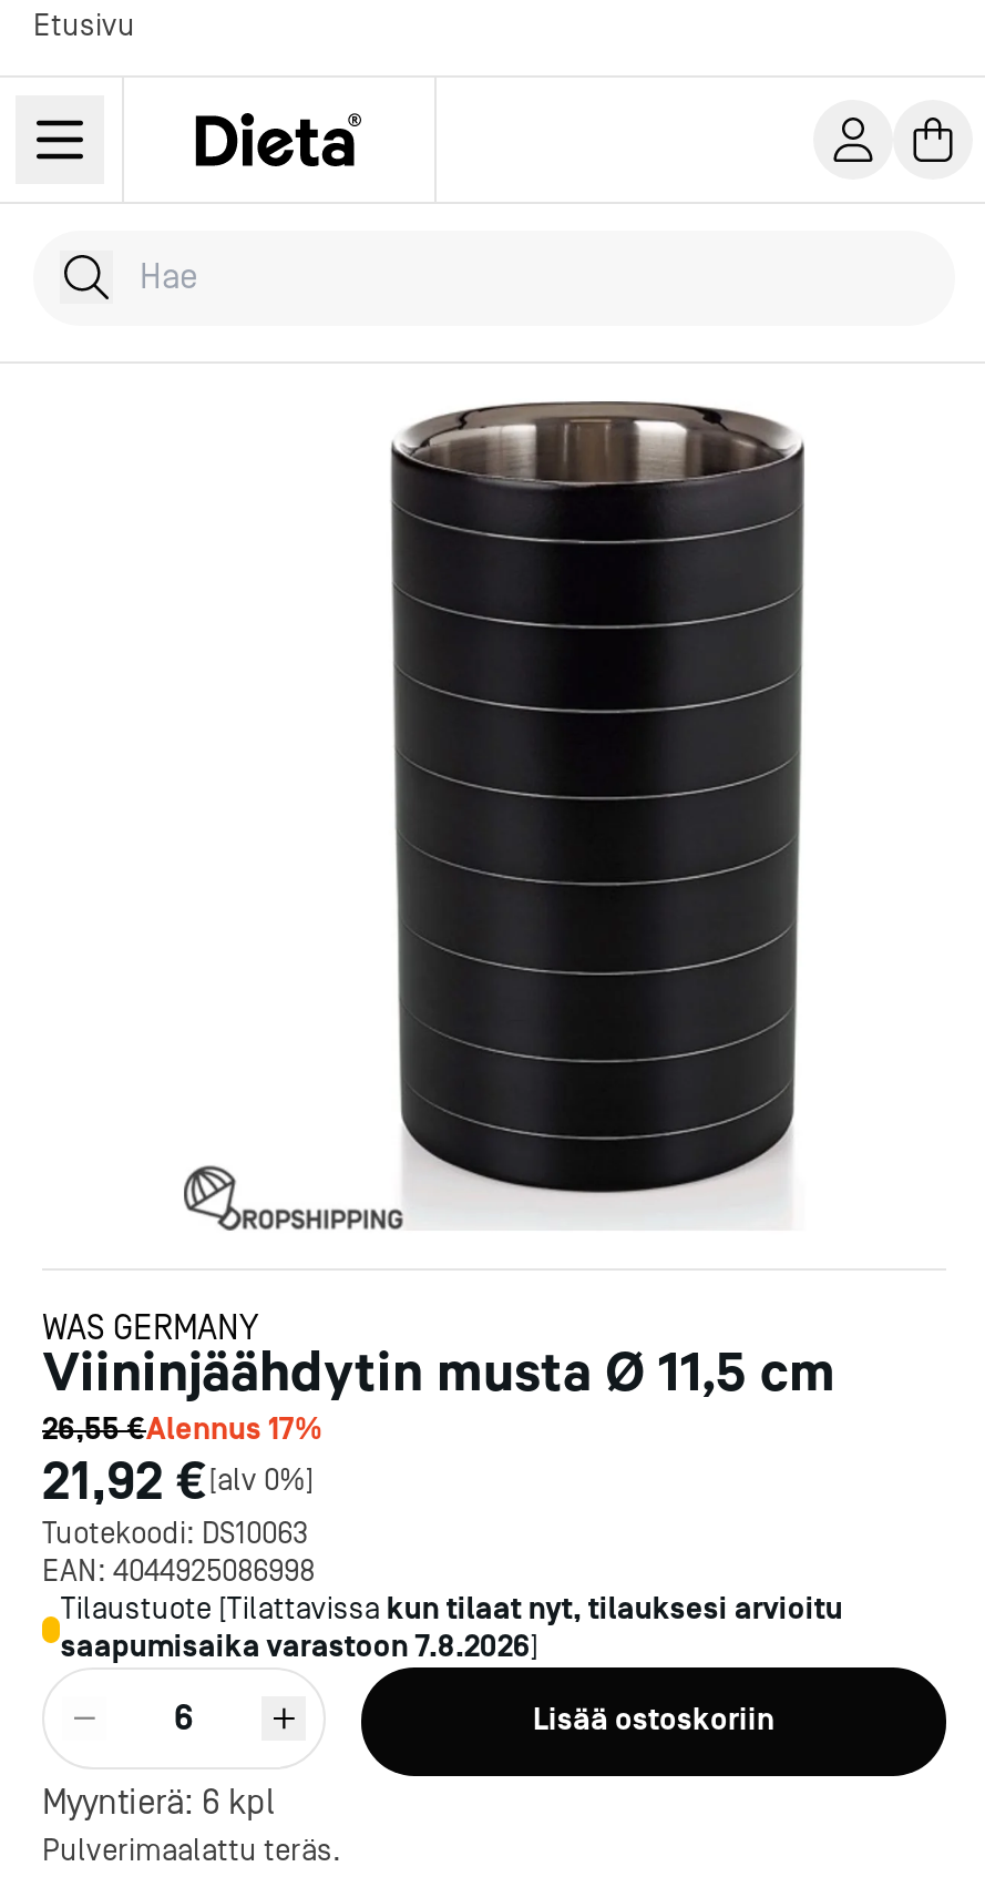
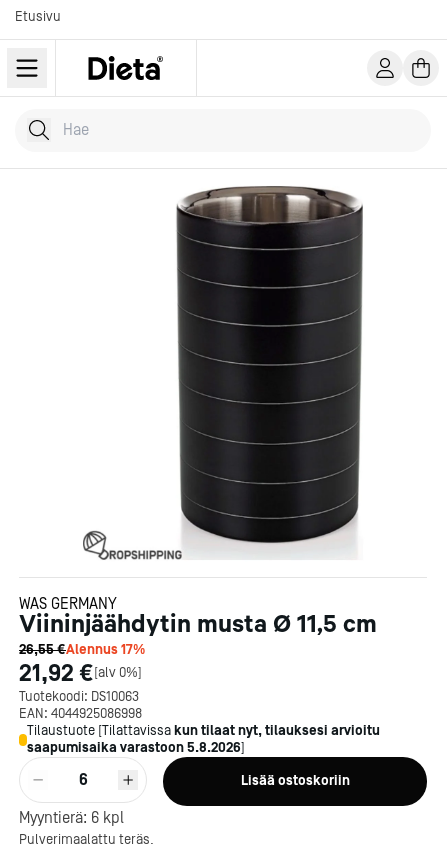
[61,1629,539,1664] saapumisaika varastoon 7.8.2026] -> [27,740,245,756] saapumisaika varastoon 5.8.2026]

